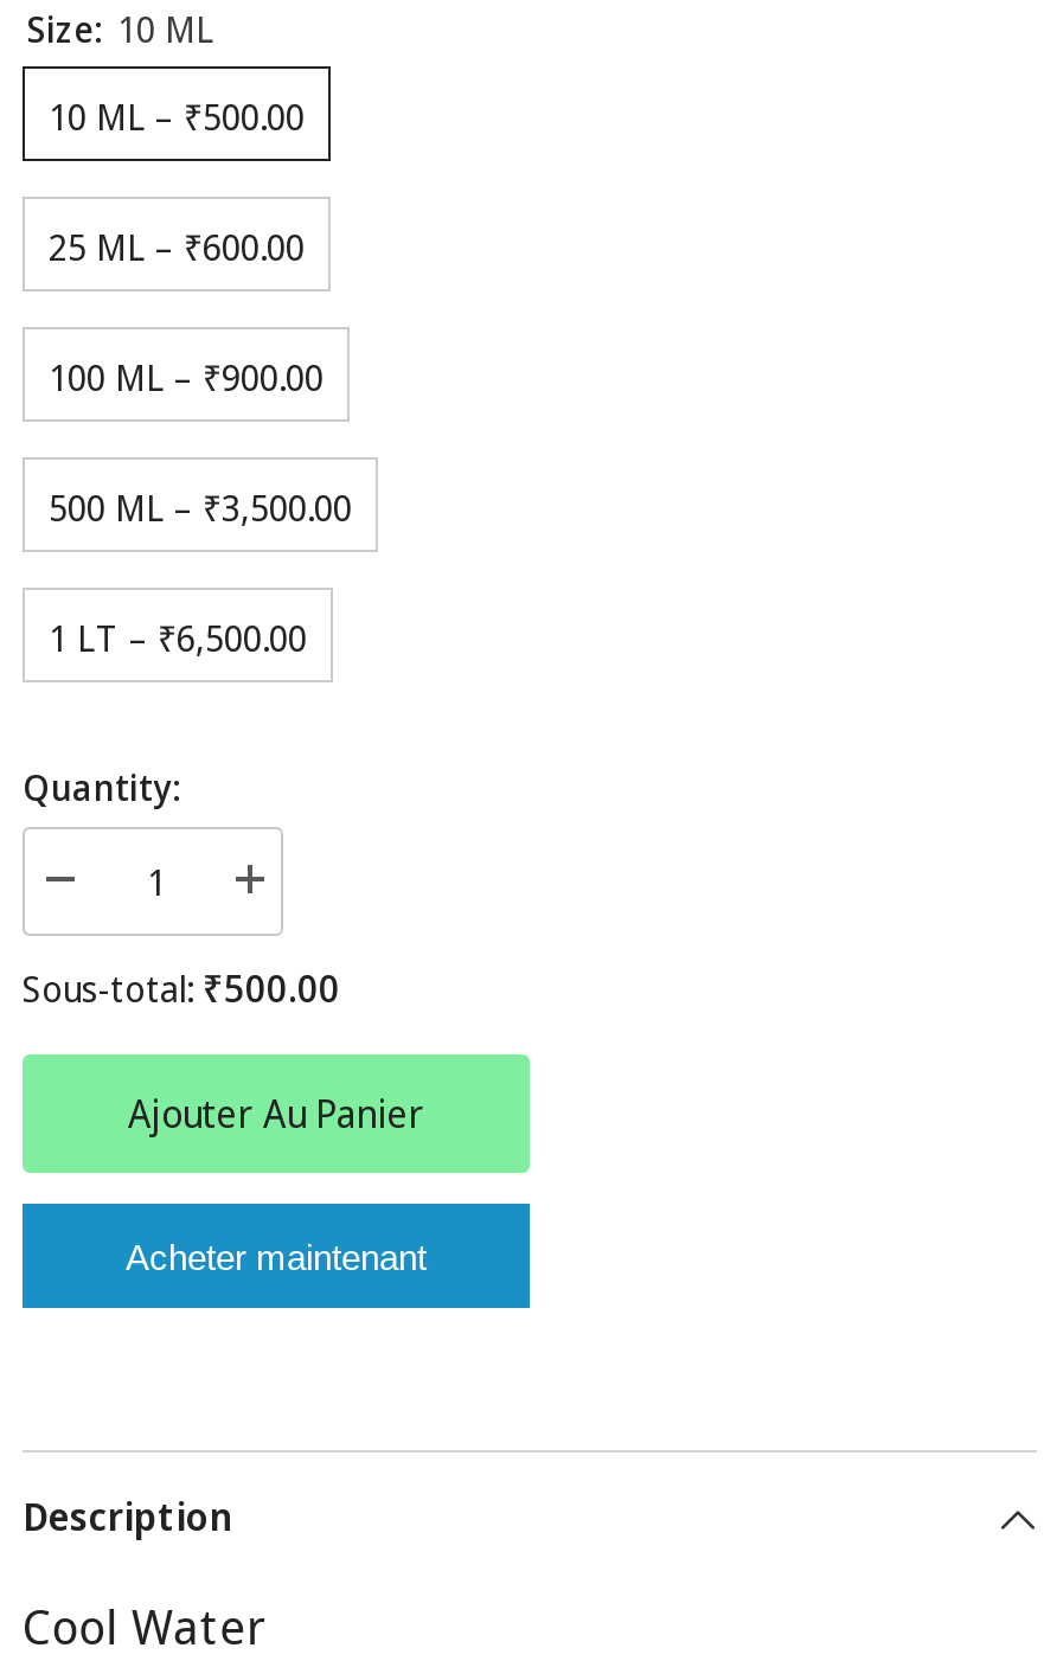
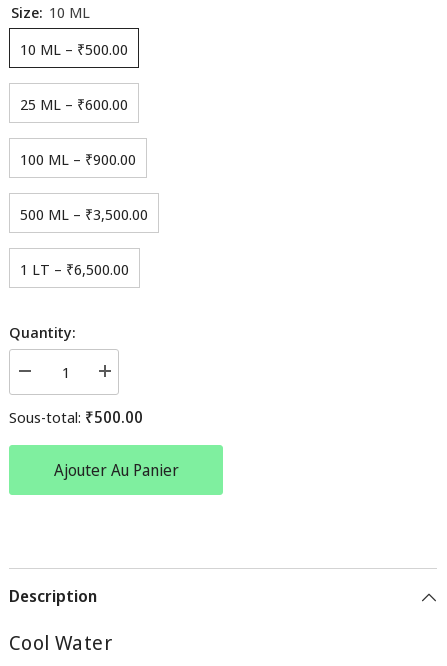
[126,1238,427,1278] Acheter maintenant -> none

